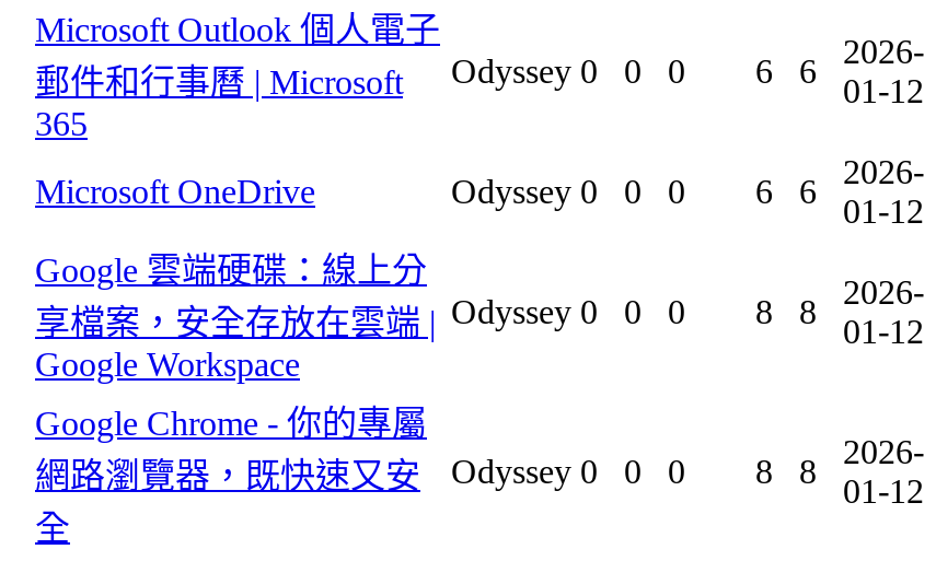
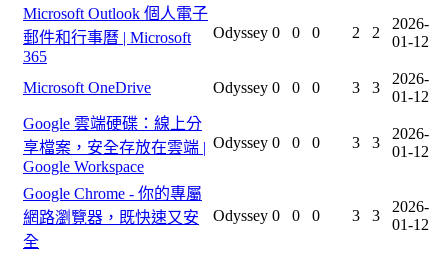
[755,52,773,90] 6 -> [352,24,360,41] 2
[799,52,817,90] 6 -> [372,24,380,41] 2
[755,173,773,210] 6 -> [352,79,360,96] 3
[799,173,817,210] 6 -> [372,79,380,96] 3
[755,293,773,330] 8 -> [352,134,360,151] 3
[799,293,817,330] 8 -> [372,134,380,151] 3
[755,453,773,490] 8 -> [352,207,360,224] 3
[799,453,817,490] 8 -> [372,207,380,224] 3

